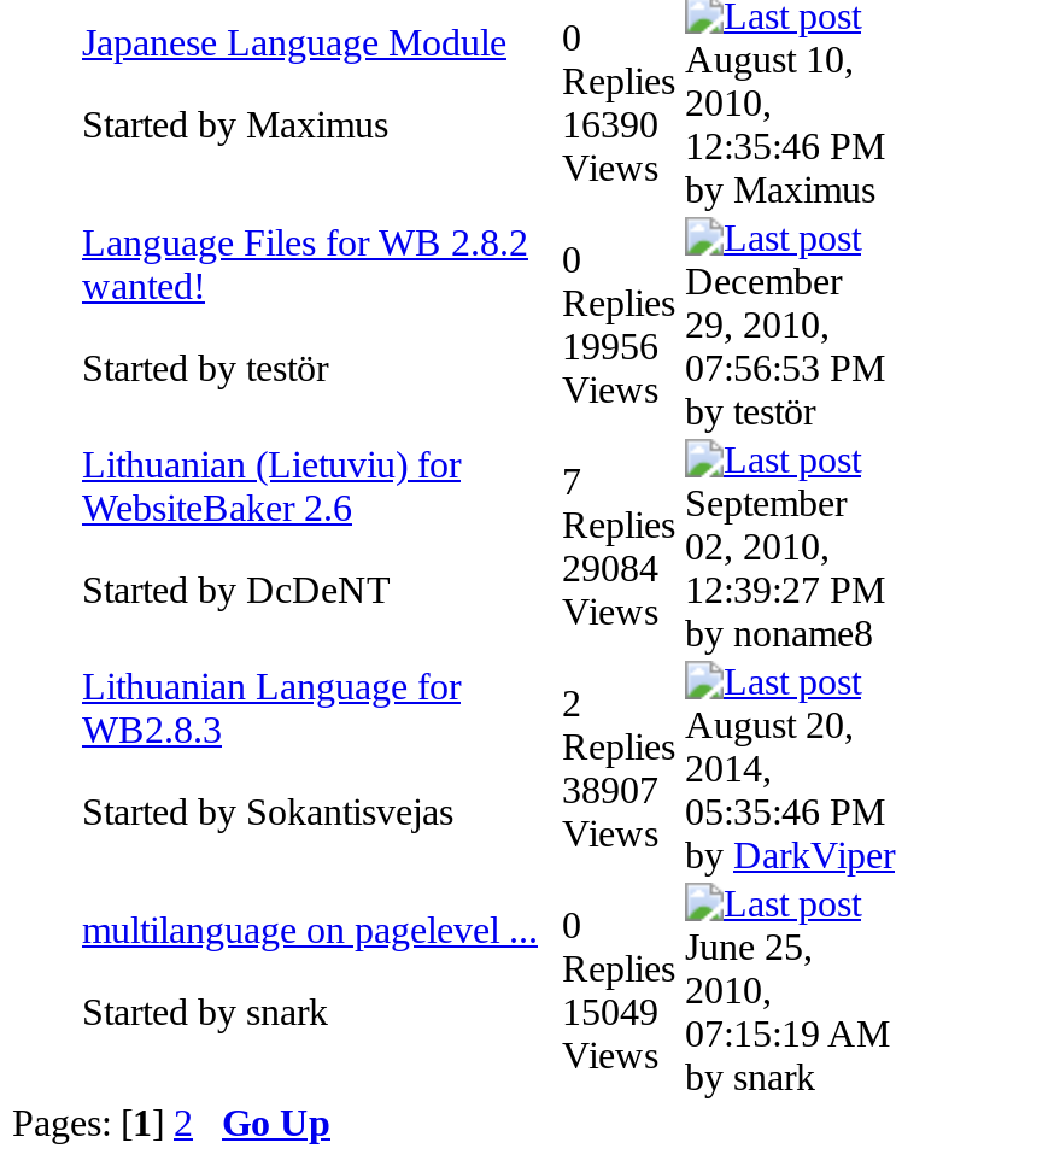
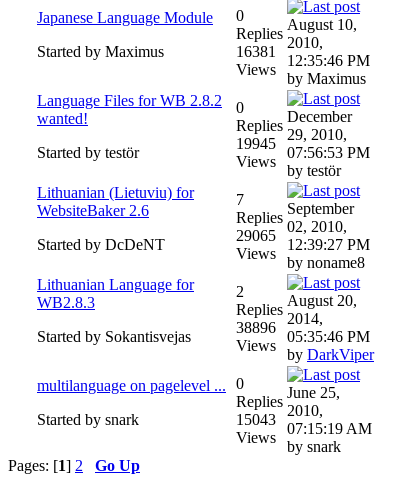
[562,103,658,144] 16390 -> [236,43,276,60] 16381
[562,325,658,366] 19956 -> [236,135,276,152] 19945
[562,547,658,588] 29084 -> [236,227,276,244] 29065
[562,769,658,810] 38907 -> [236,319,276,336] 38896
[562,991,658,1032] 15049 -> [236,411,276,428] 15043

